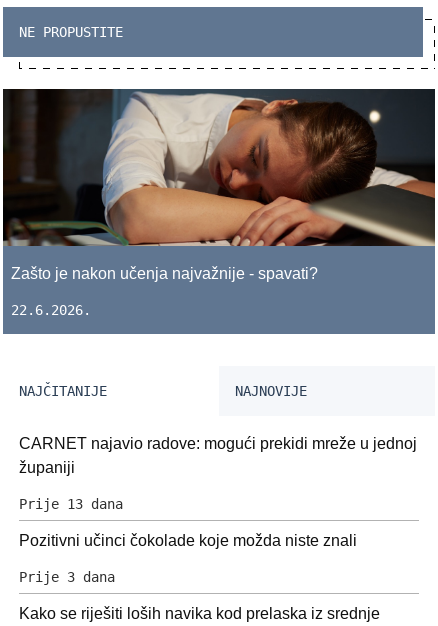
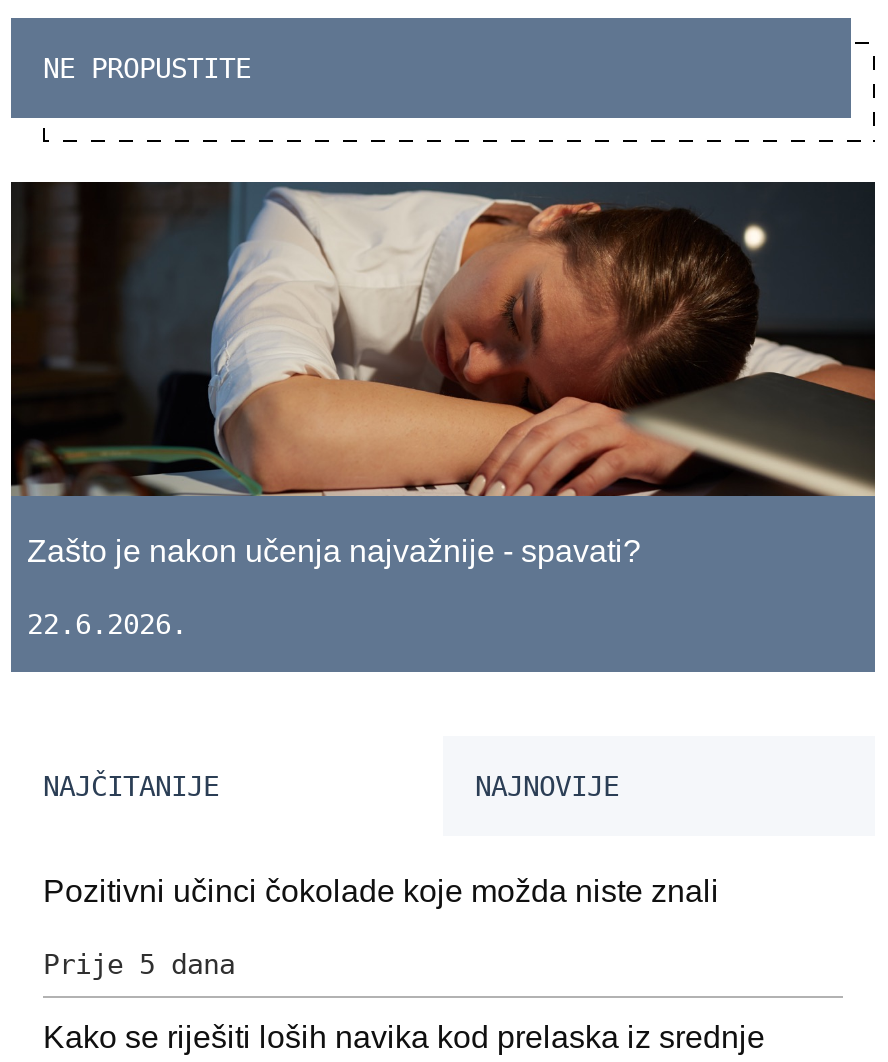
[19,435,417,512] CARNET najavio radove: mogući prekidi mreže u jednoj | županiji | Prije 13 dana -> none
[19,569,115,585] Prije 3 dana -> [43,948,235,980] Prije 5 dana

